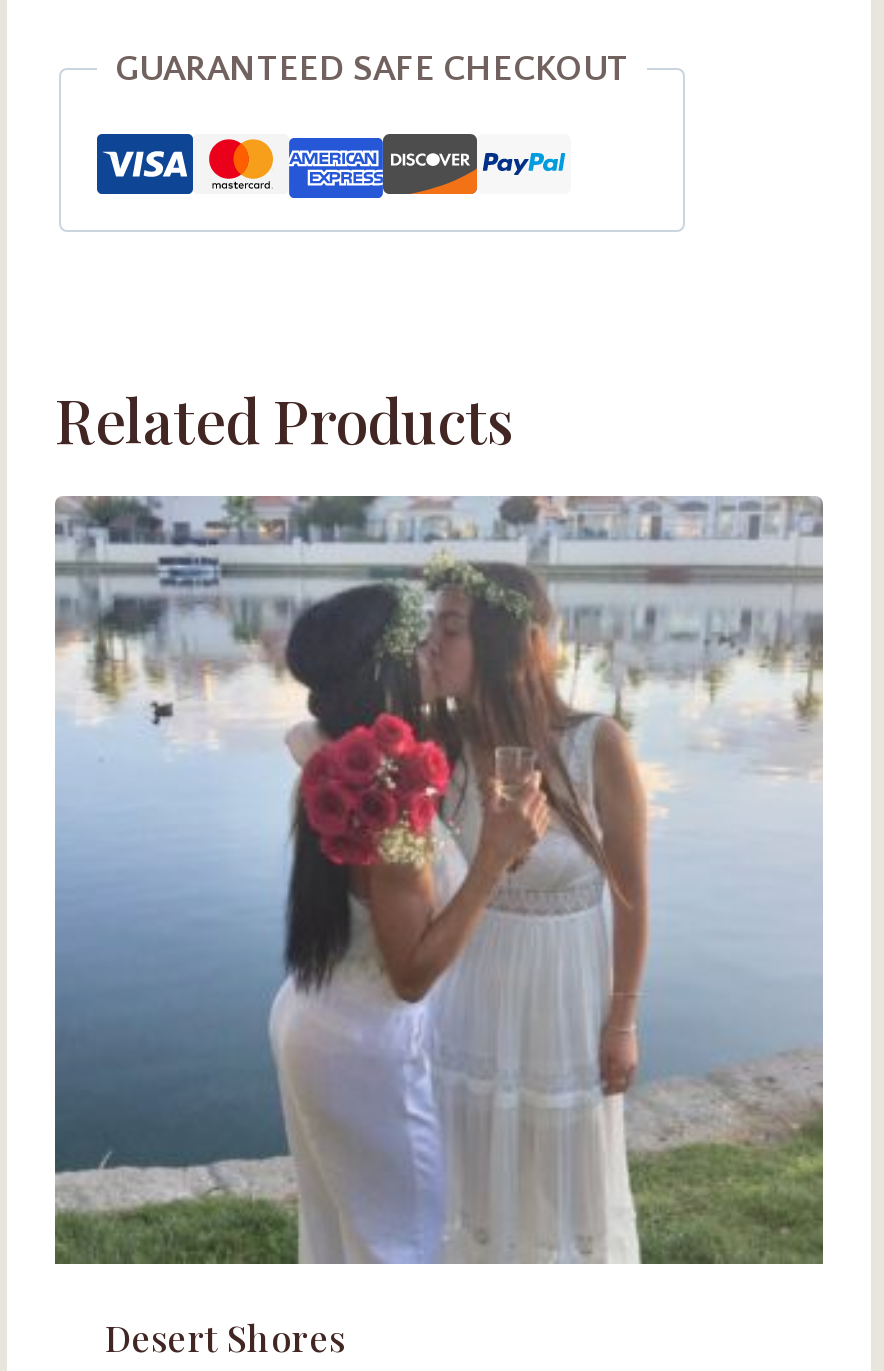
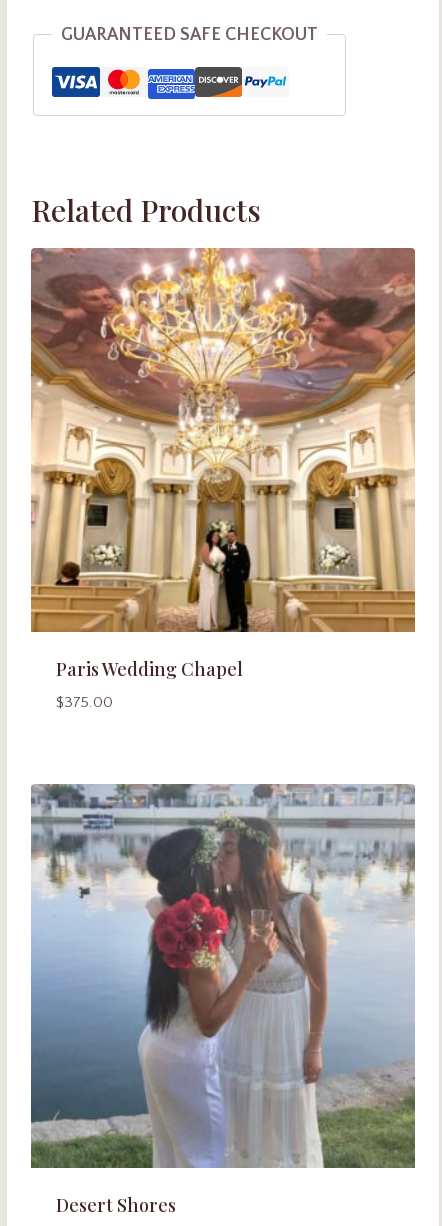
none -> [30,248,416,711] [image] | Paris Wedding Chapel | $375.00

